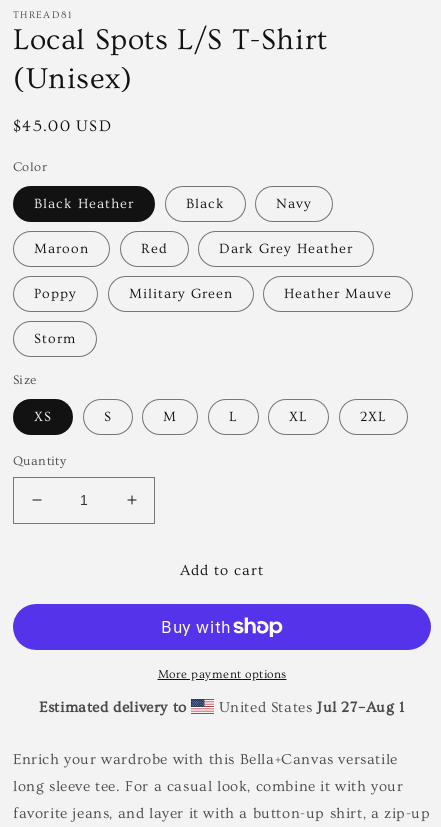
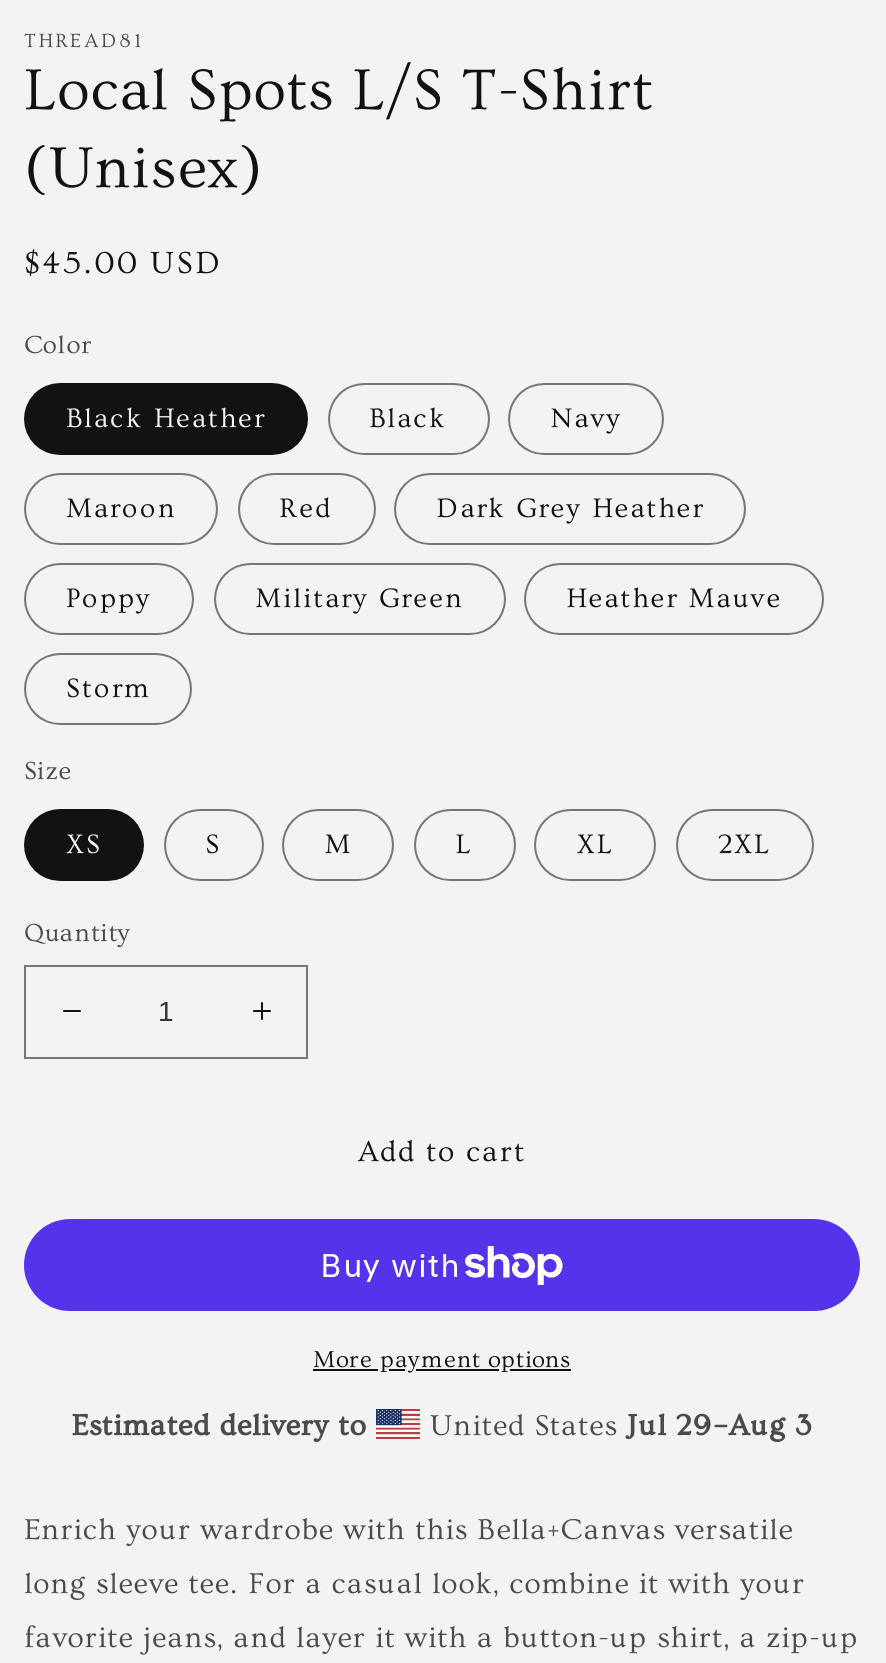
[214,699,405,716] United States Jul 27–Aug 1 -> [421,1409,813,1443] United States Jul 29–Aug 3

